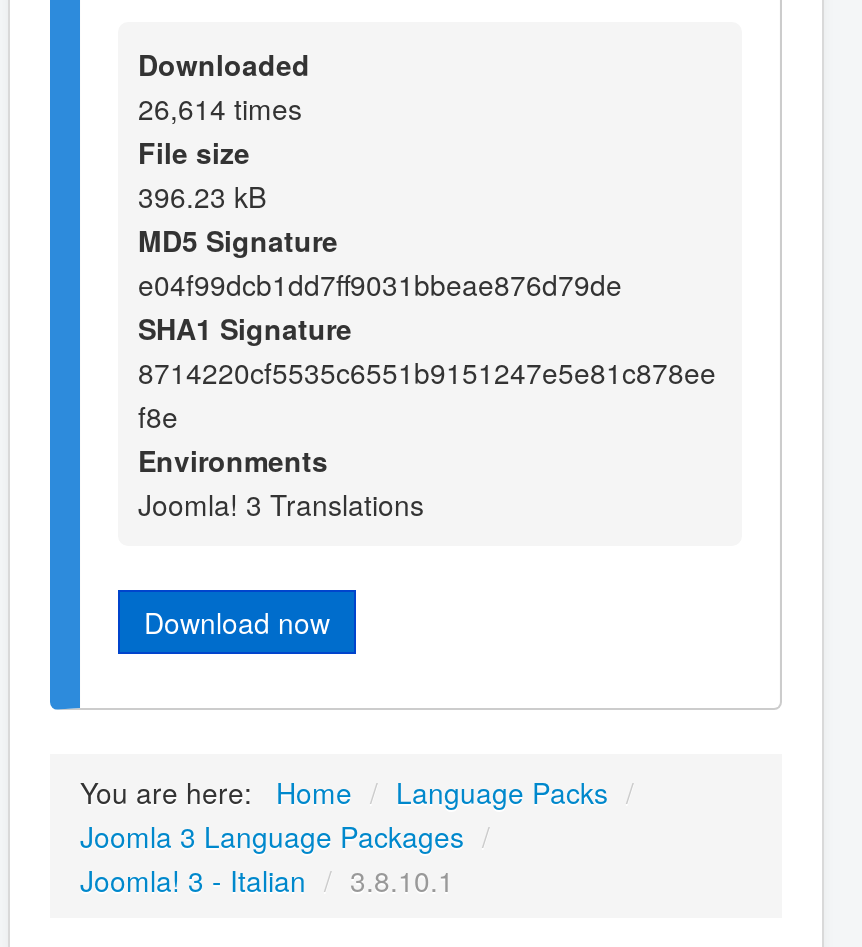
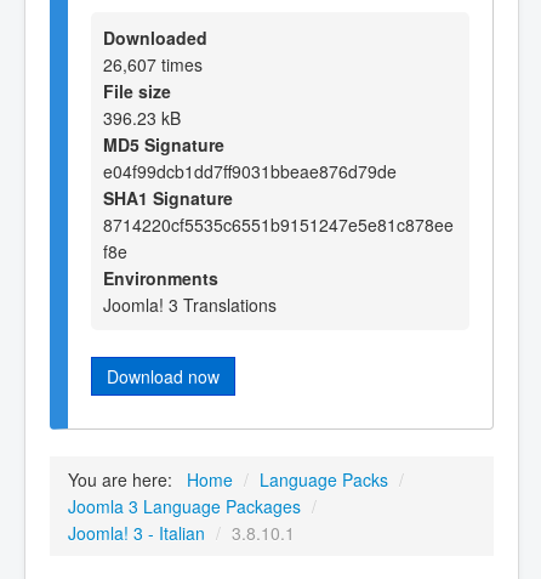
[138,88,302,128] 26,614 times -> [103,52,203,76] 26,607 times

